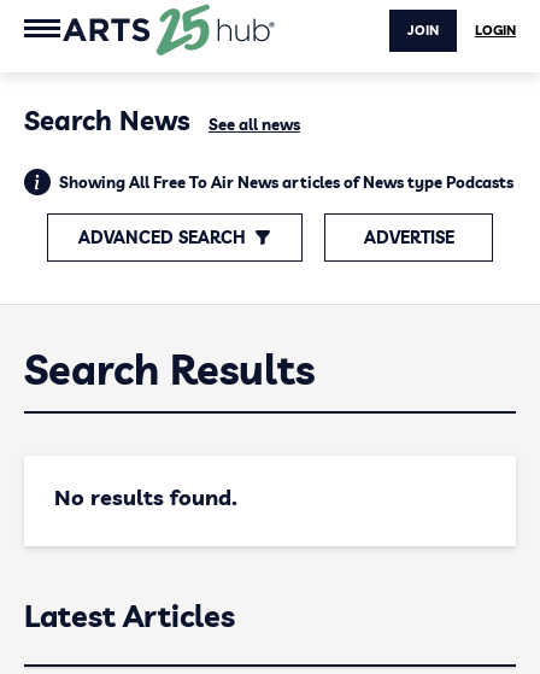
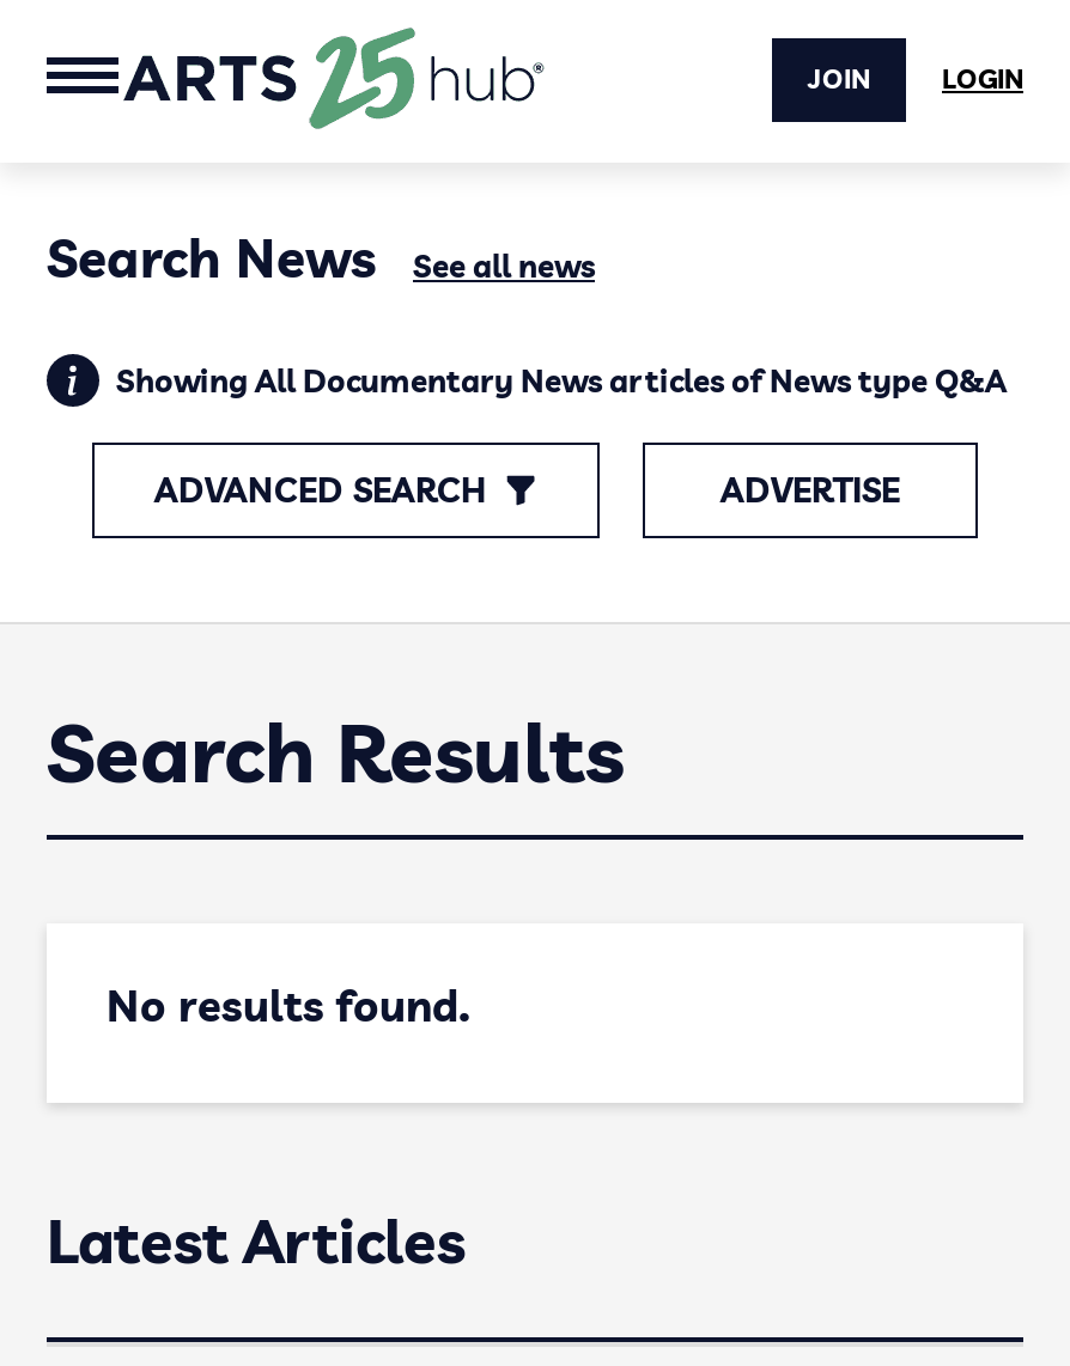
[59,172,513,192] Showing All Free To Air News articles of News type Podcasts -> [116,361,1007,400] Showing All Documentary News articles of News type Q&A

